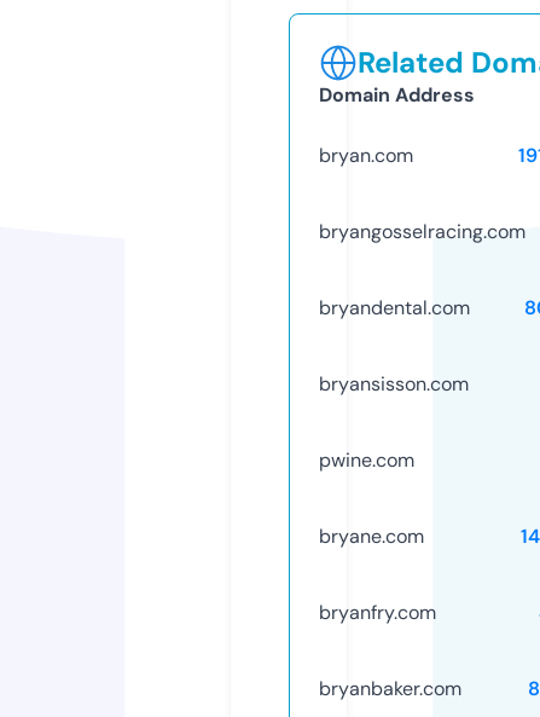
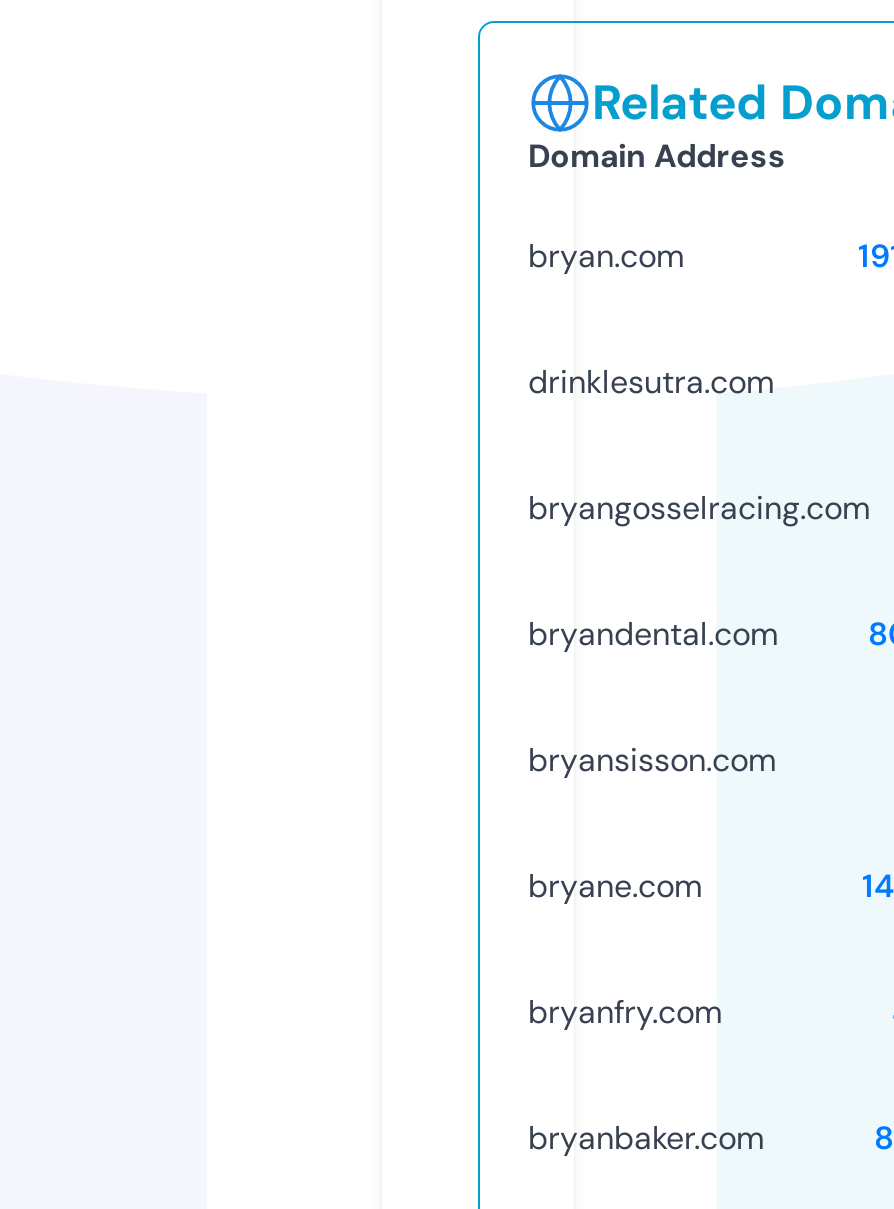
none -> [528,361,774,403] drinklesutra.com
moved [319,219,526,396] -> [528,487,870,781]: bryangosselracing.com | bryandental.com | bryansisson.com
[319,447,414,473] pwine.com -> none

